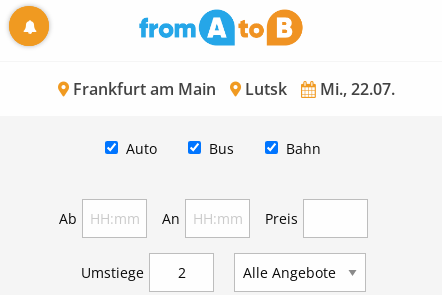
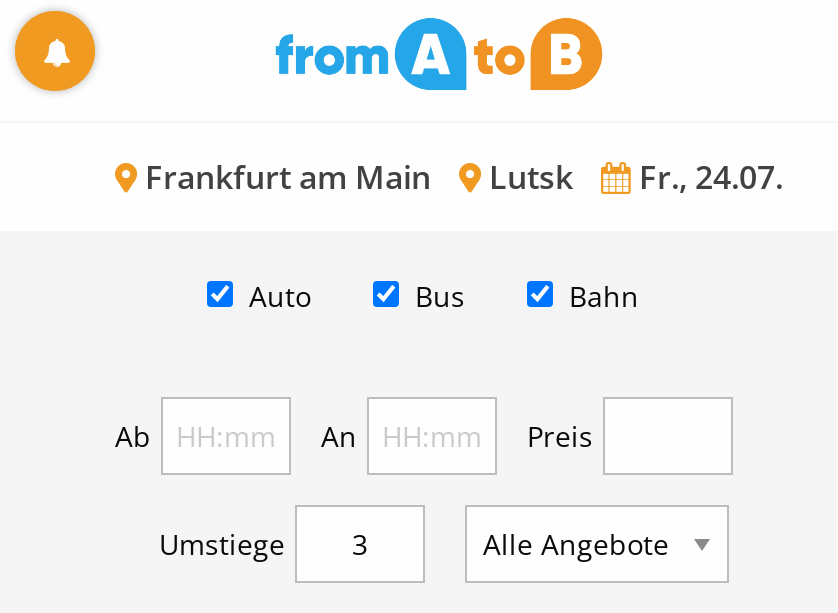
[68,77,394,99] Frankfurt am Main Lutsk Mi., 22.07. -> [137,154,783,198] Frankfurt am Main Lutsk Fr., 24.07.

